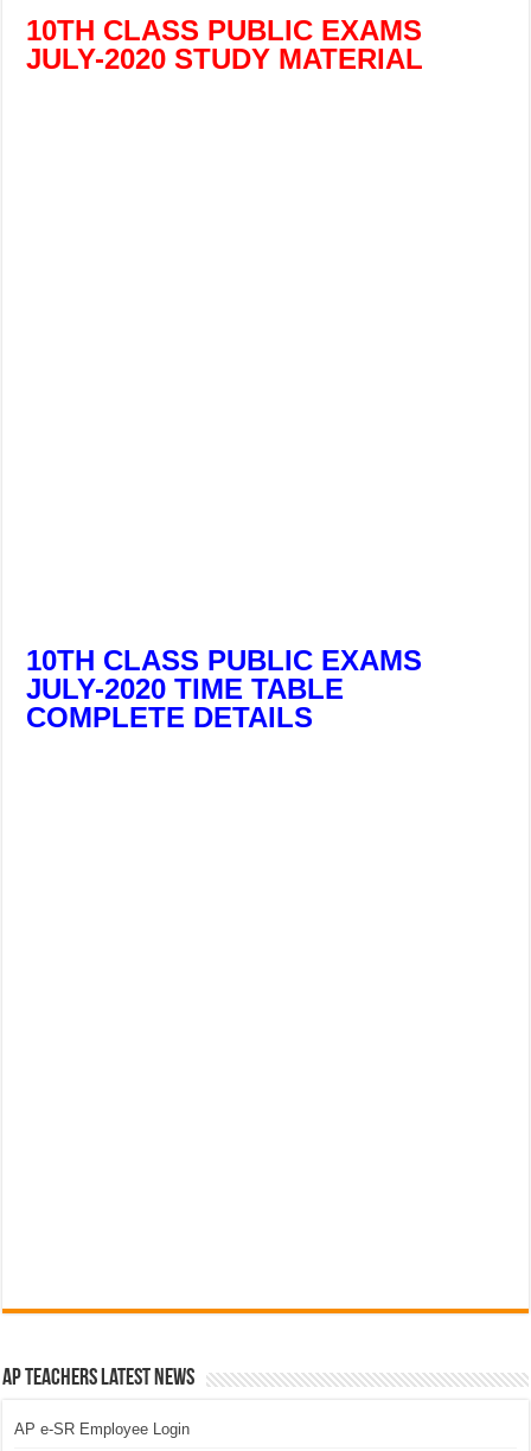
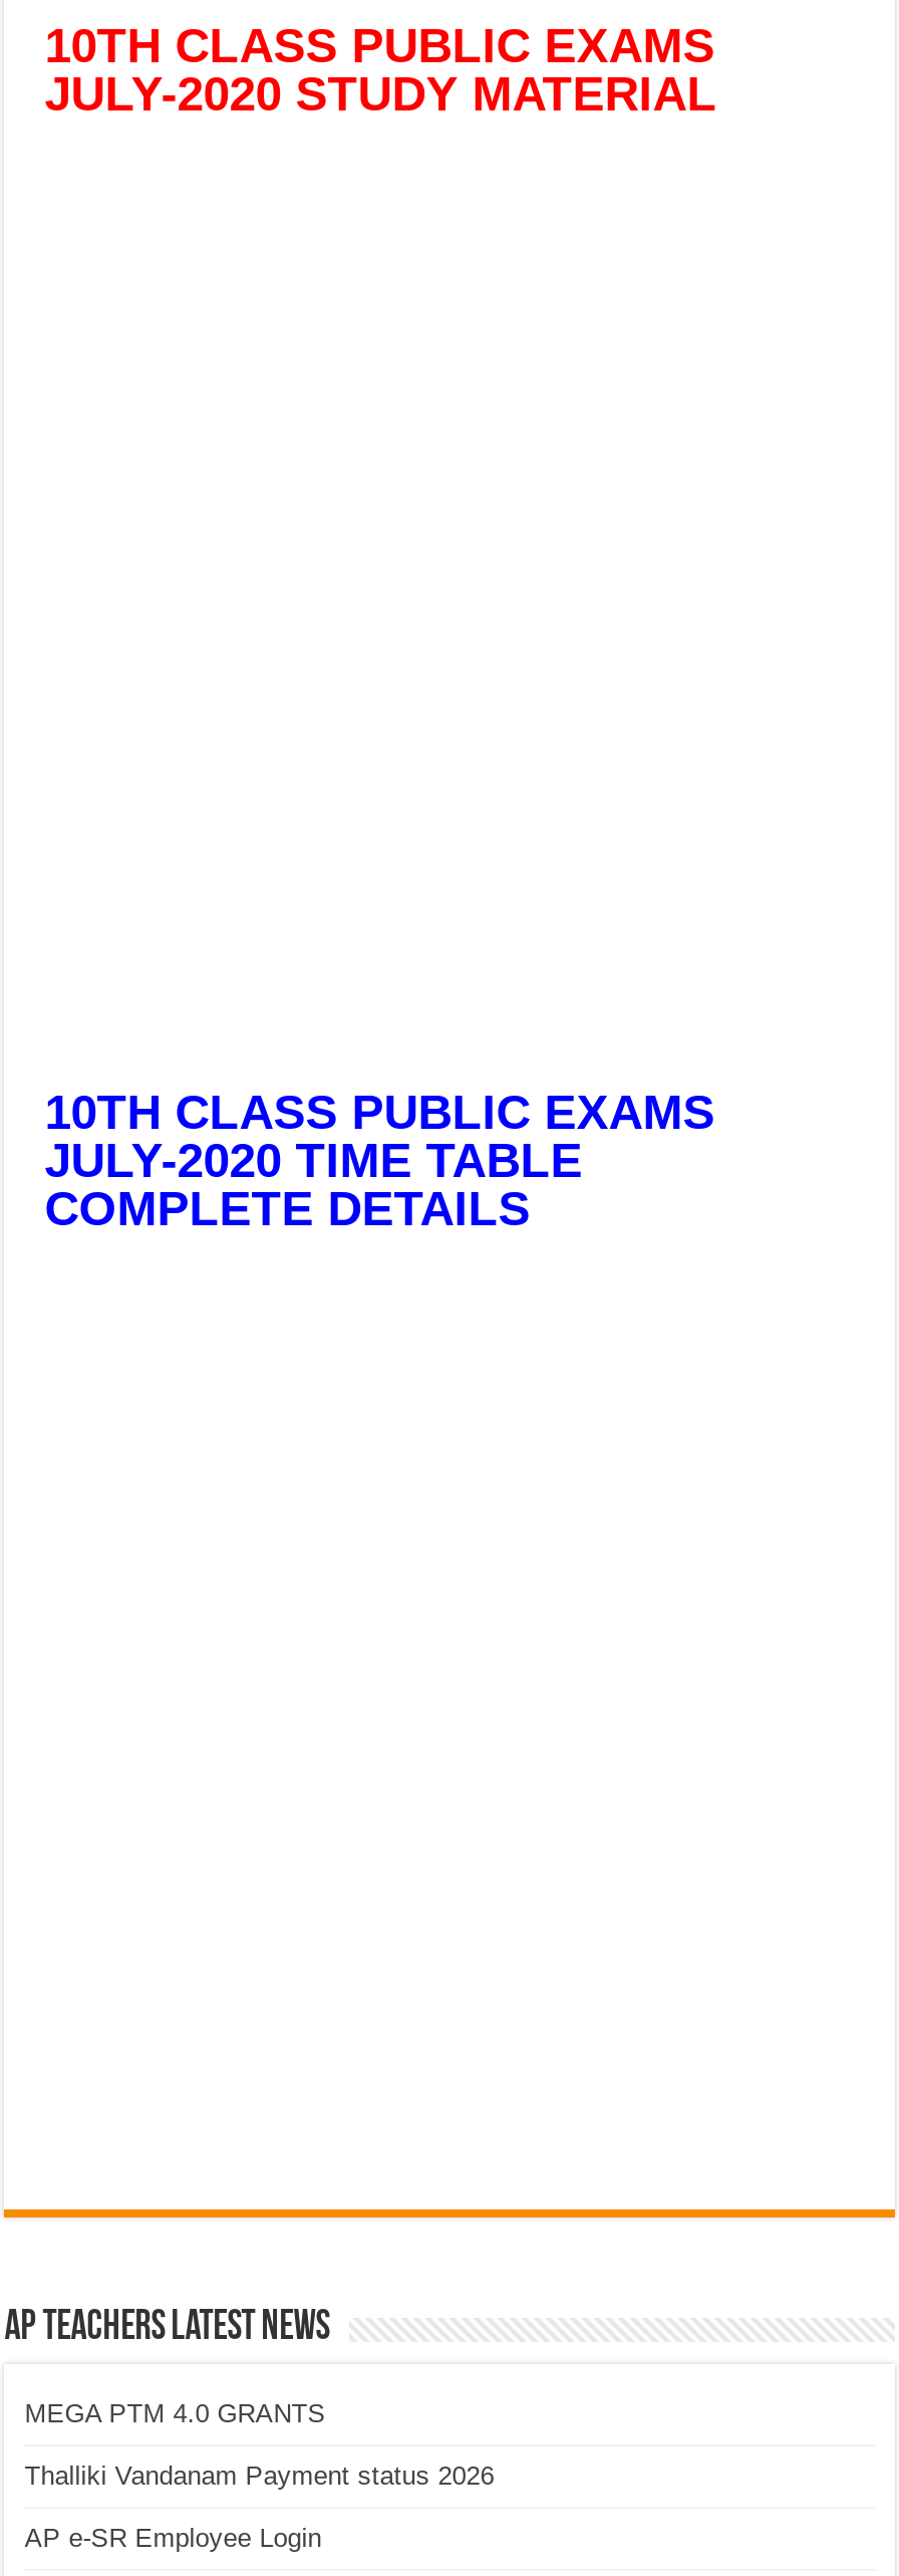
none -> [24,2399,494,2491] MEGA PTM 4.0 GRANTS | Thalliki Vandanam Payment status 2026

